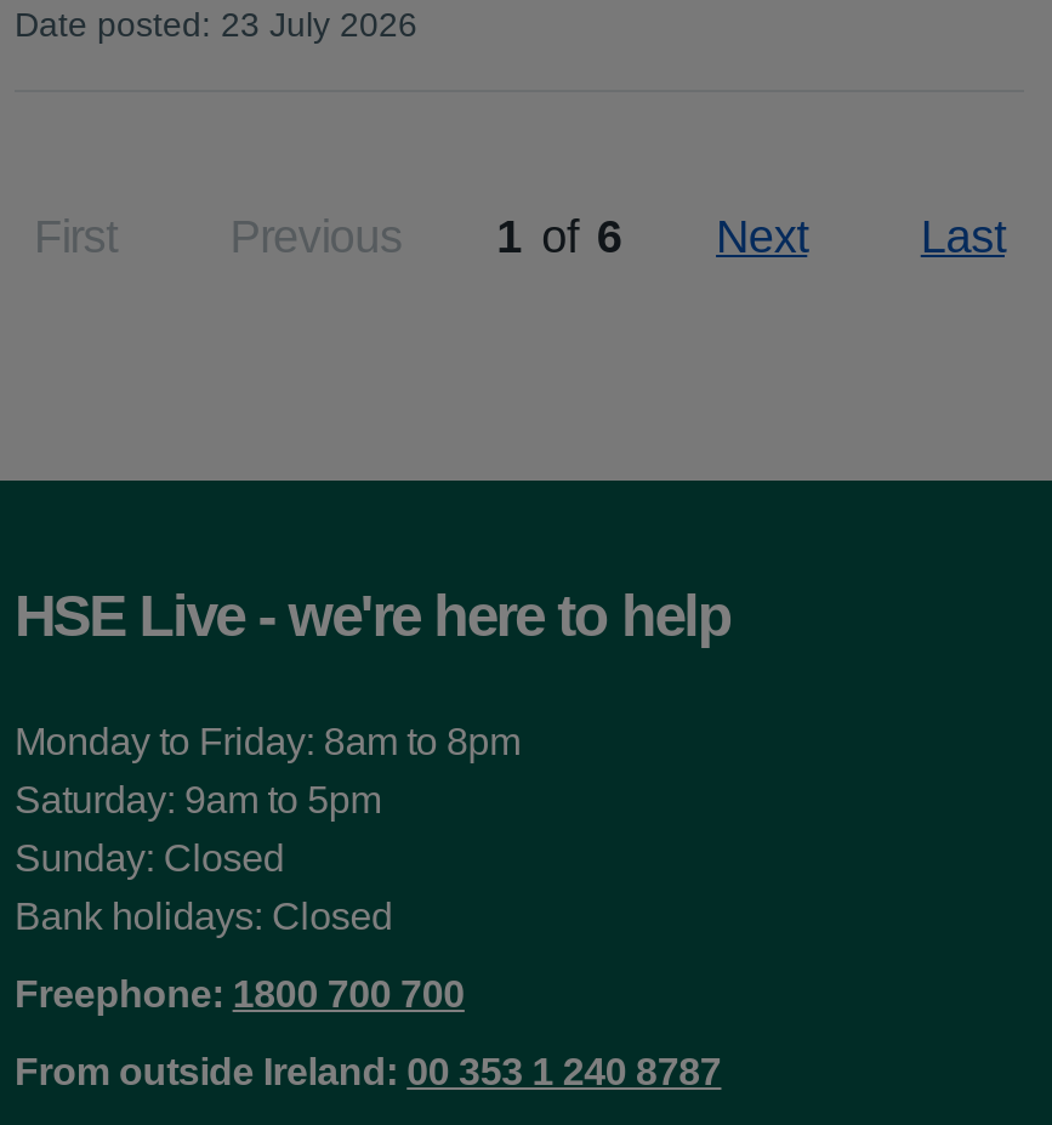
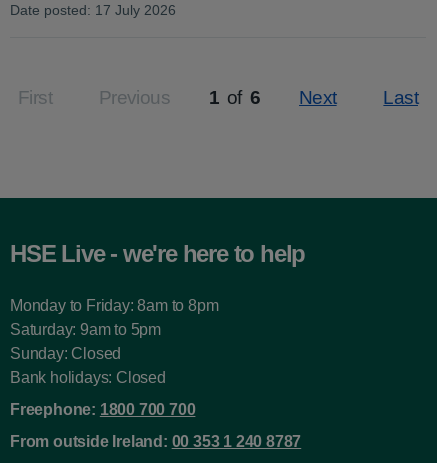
[15,6,417,44] Date posted: 23 July 2026 -> [10,2,176,18] Date posted: 17 July 2026

